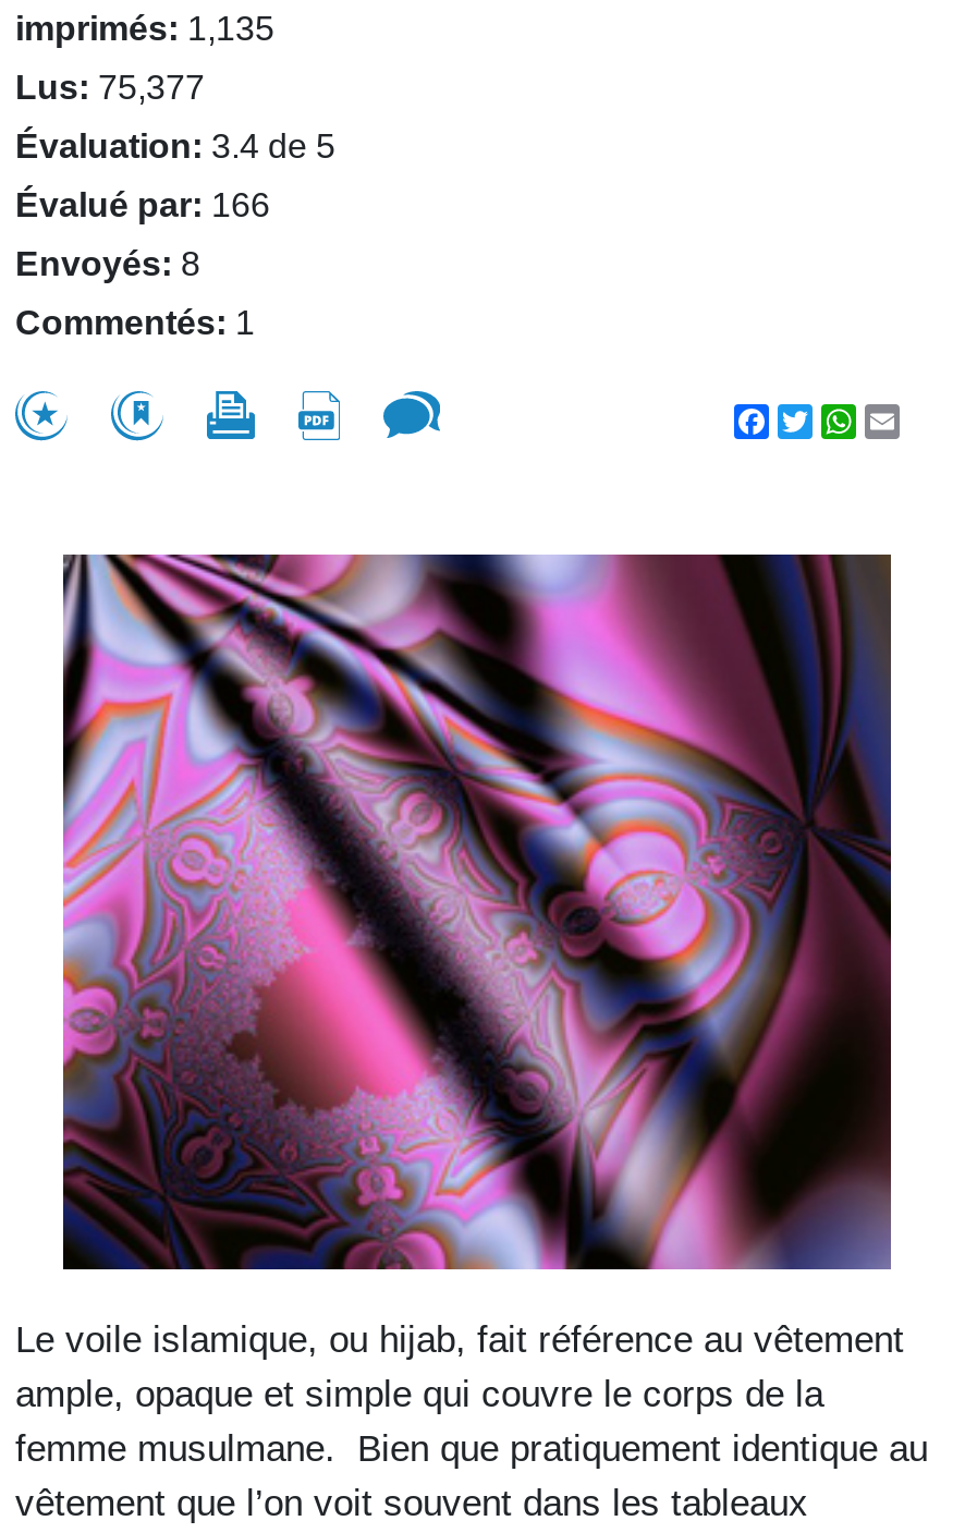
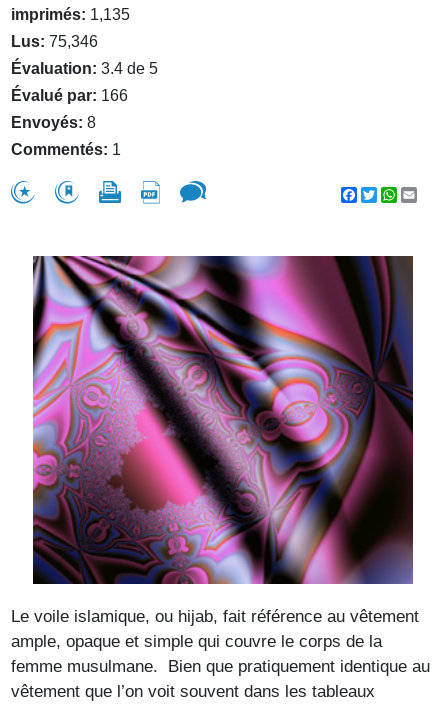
[15,69,205,106] Lus: 75,377 -> [11,33,98,50] Lus: 75,346

